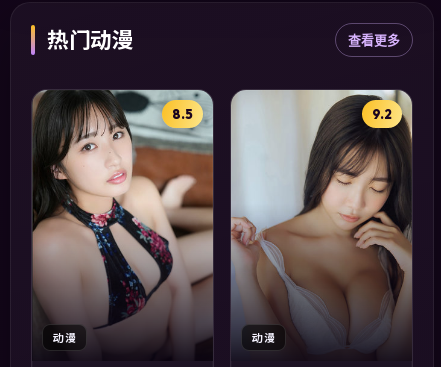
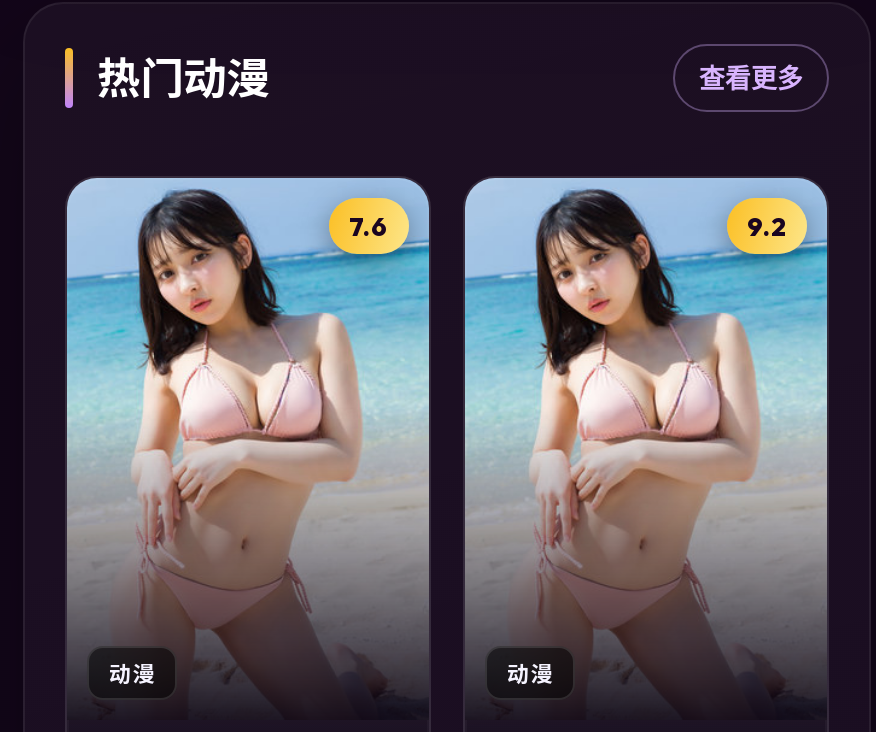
[32,89,214,349] [image] | 8.5 -> [65,175,431,699] [image] | 7.6
[230,89,413,346] [image] -> [465,175,829,687] [image]

